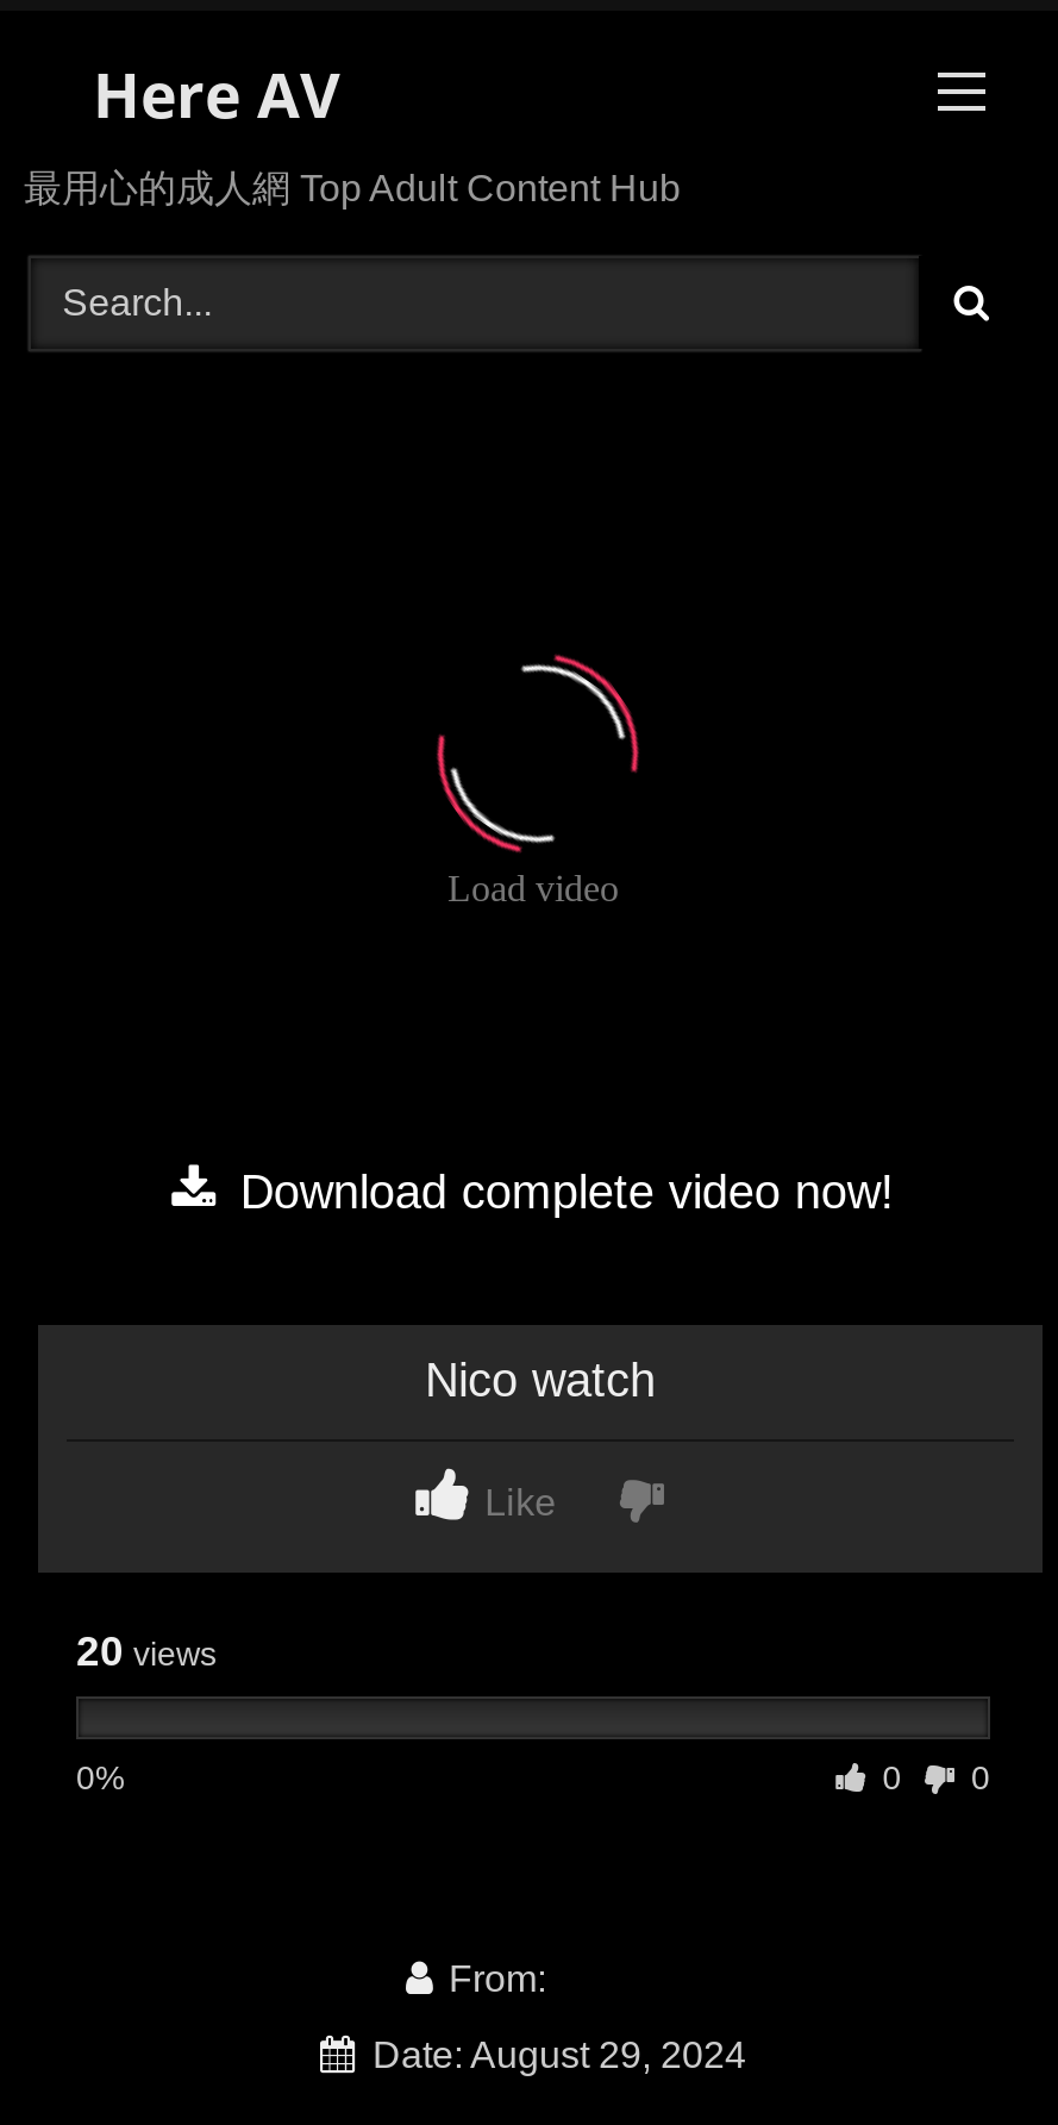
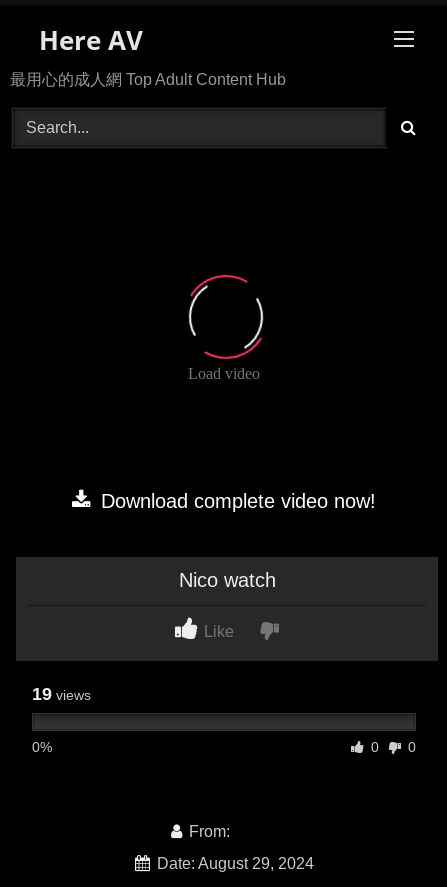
[433,651,643,854] [image] -> [183,273,269,360] [image]
[76,1628,217,1675] 20 views -> [32,684,91,704] 19 views

